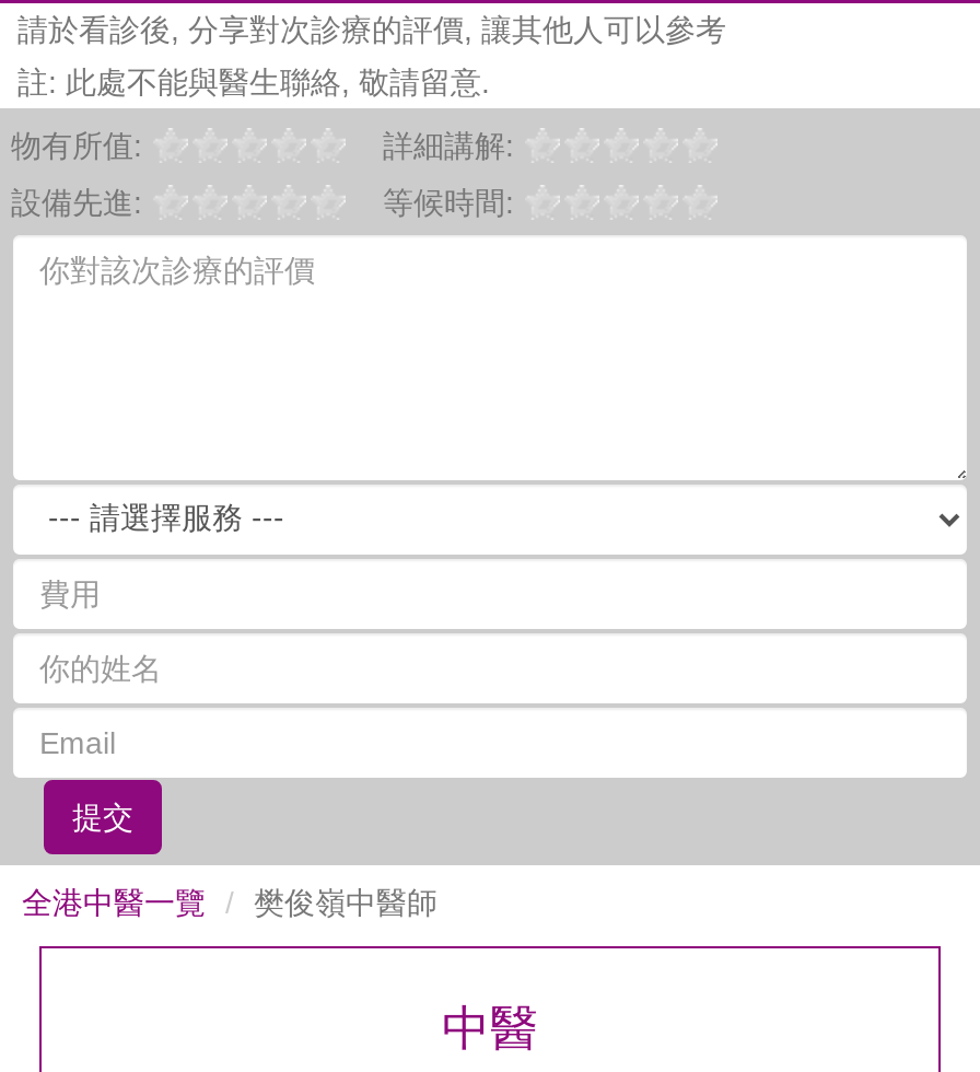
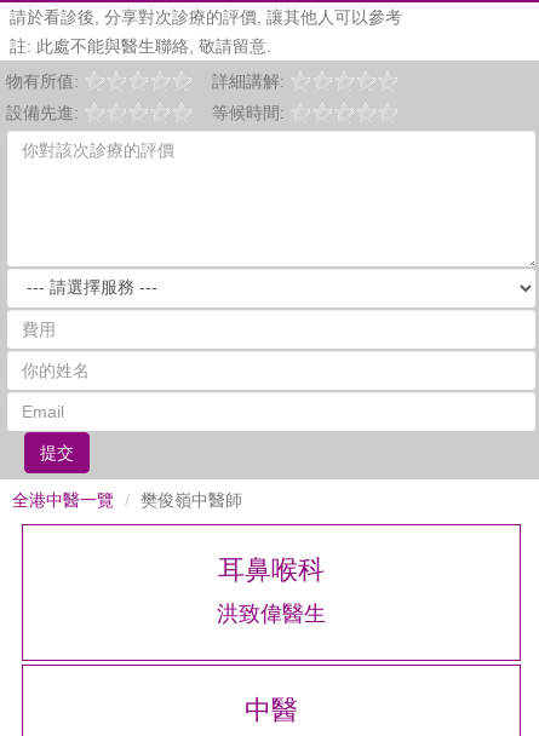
none -> [217,554,326,626] 耳鼻喉科 | 洪致偉醫生

